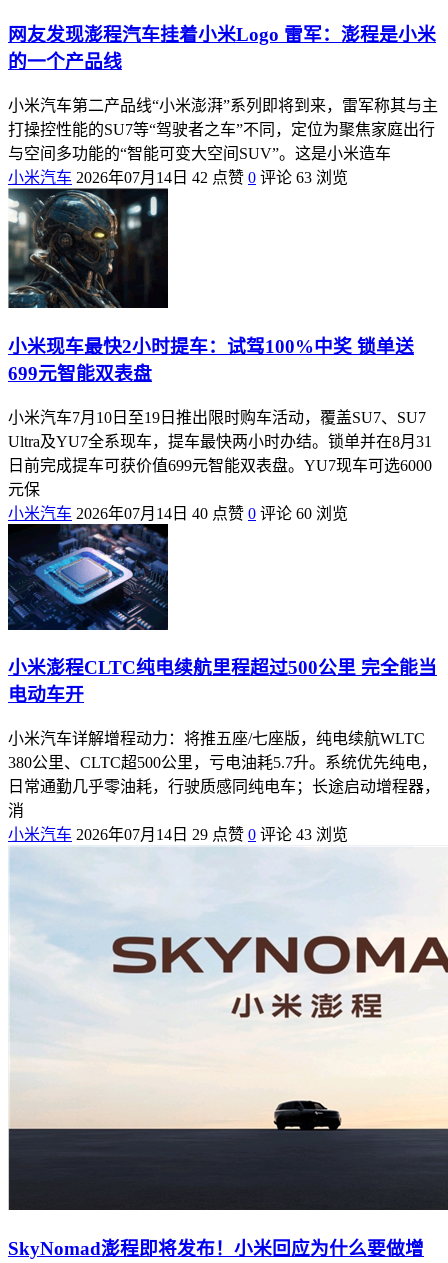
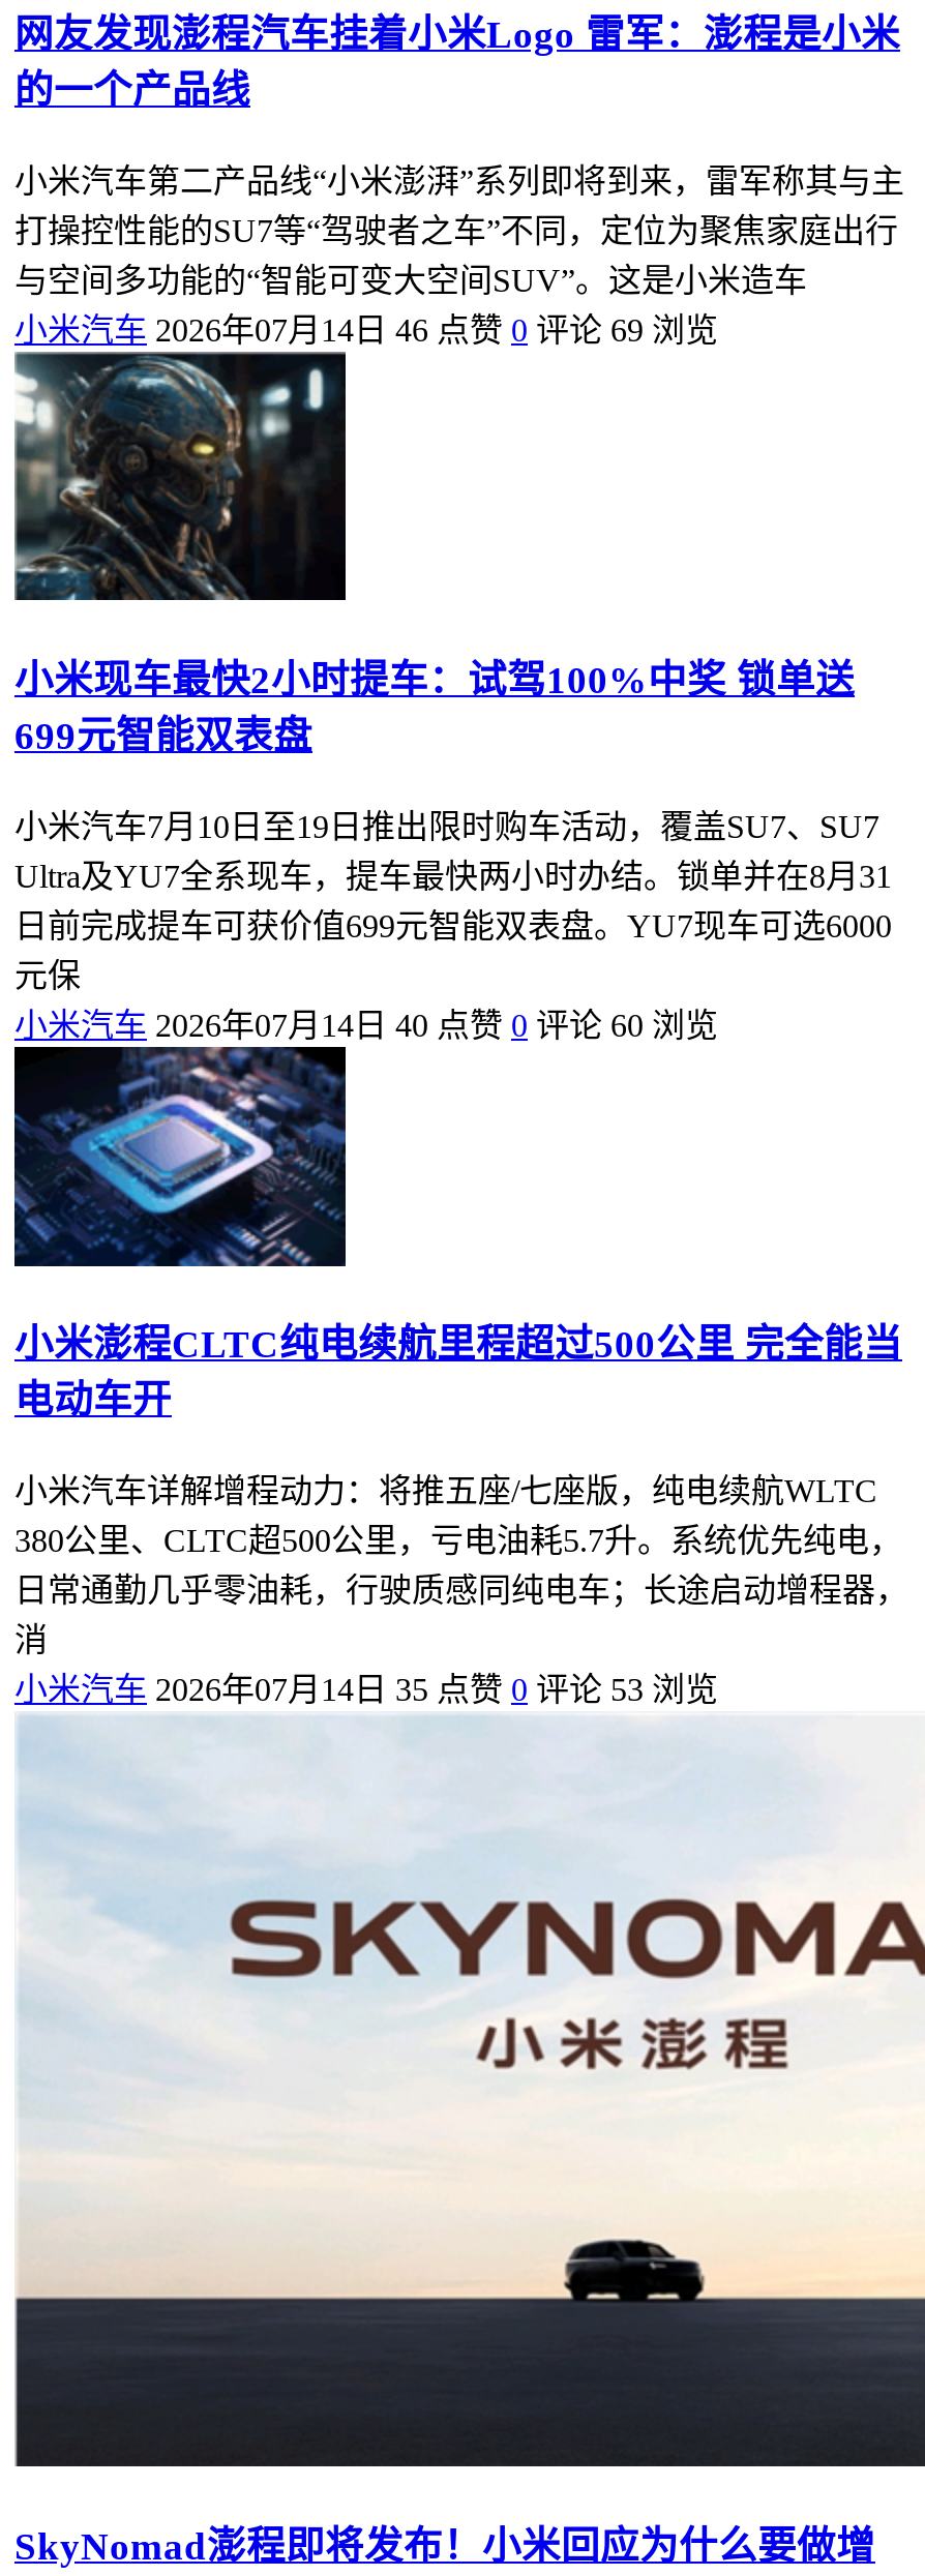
[8,169,348,186] 小米汽车 2026年07月14日 42 点赞 0评论 63 浏览 -> [14,313,718,348] 小米汽车 2026年07月14日 46 点赞 0评论 69 浏览
[8,826,348,843] 小米汽车 2026年07月14日 29 点赞 0评论 43 浏览 -> [14,1672,718,1707] 小米汽车 2026年07月14日 35 点赞 0评论 53 浏览

